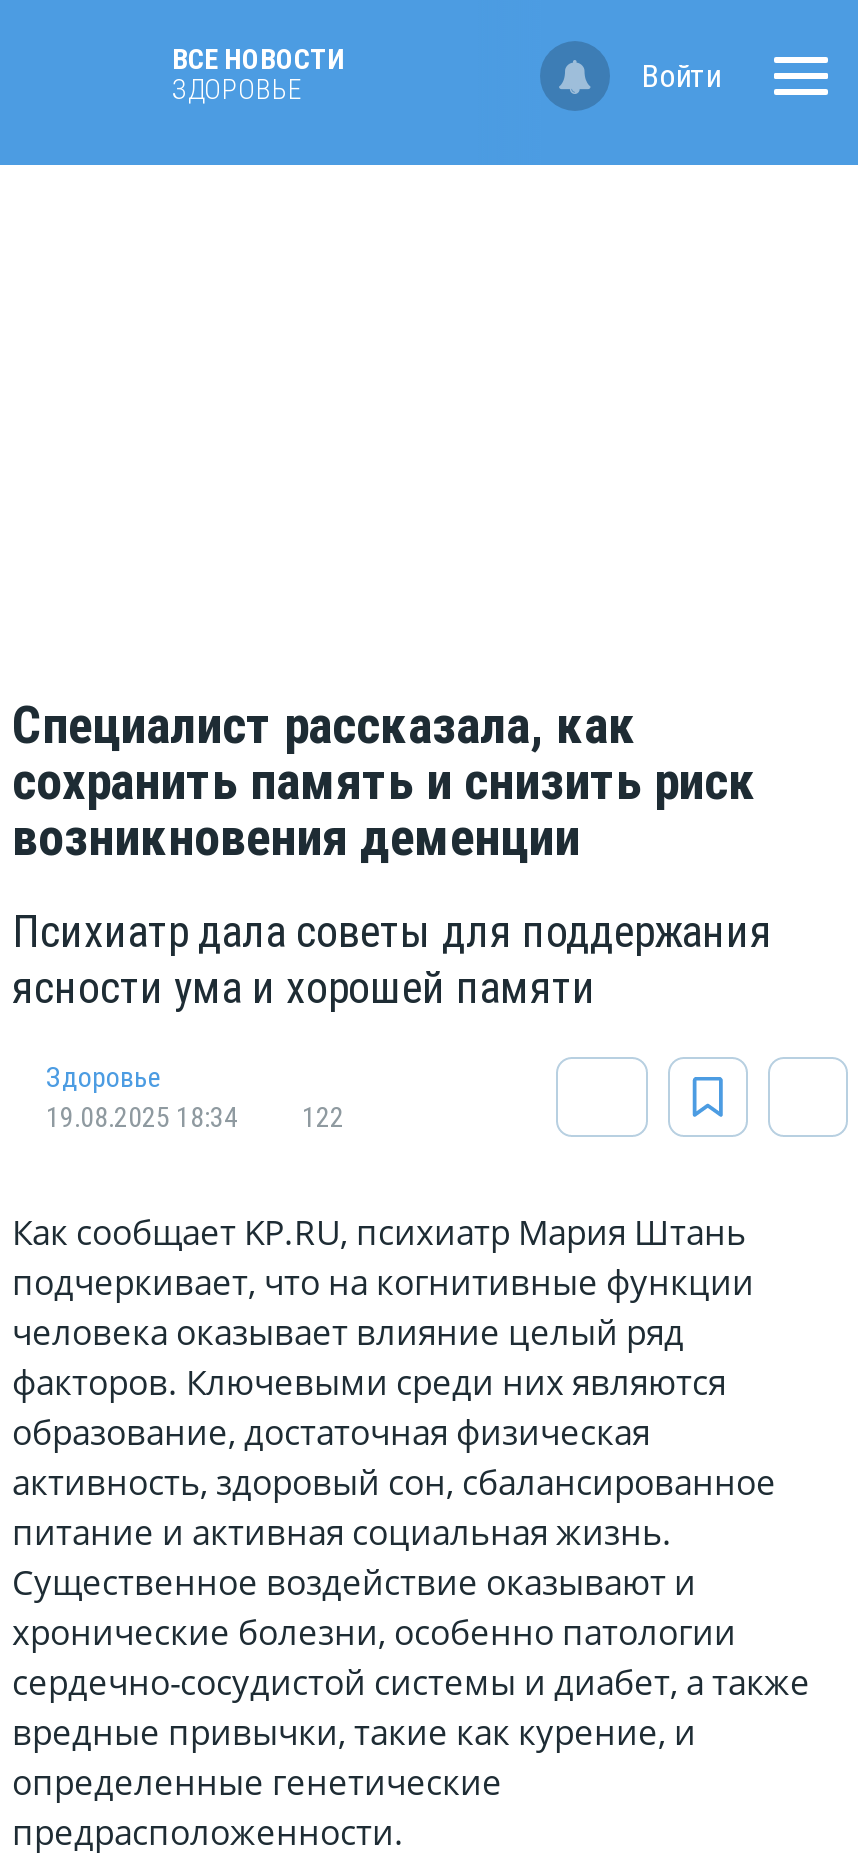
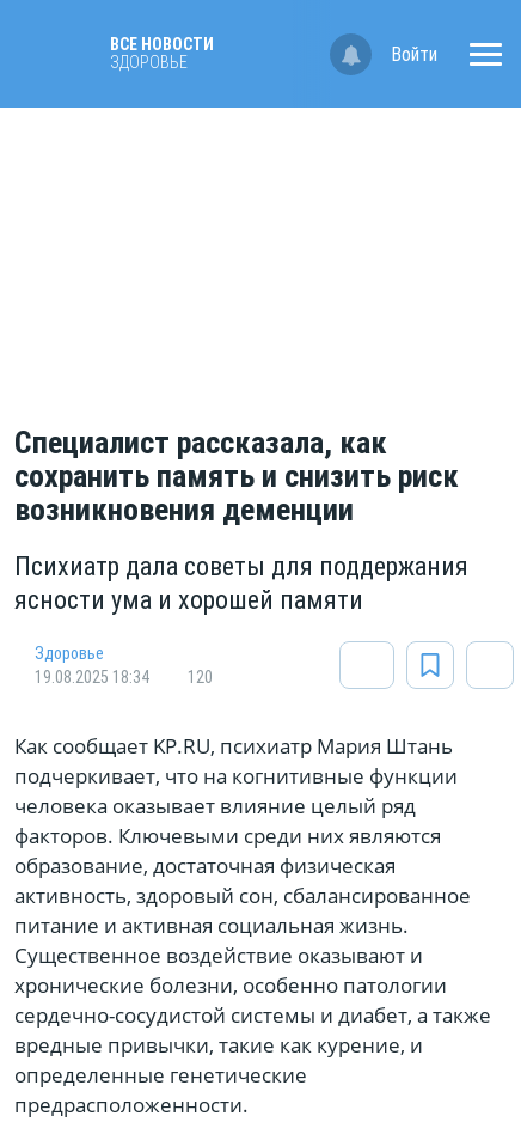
[46,1102,344,1134] 19.08.2025 18:34 122 -> [35,668,213,687] 19.08.2025 18:34 120

